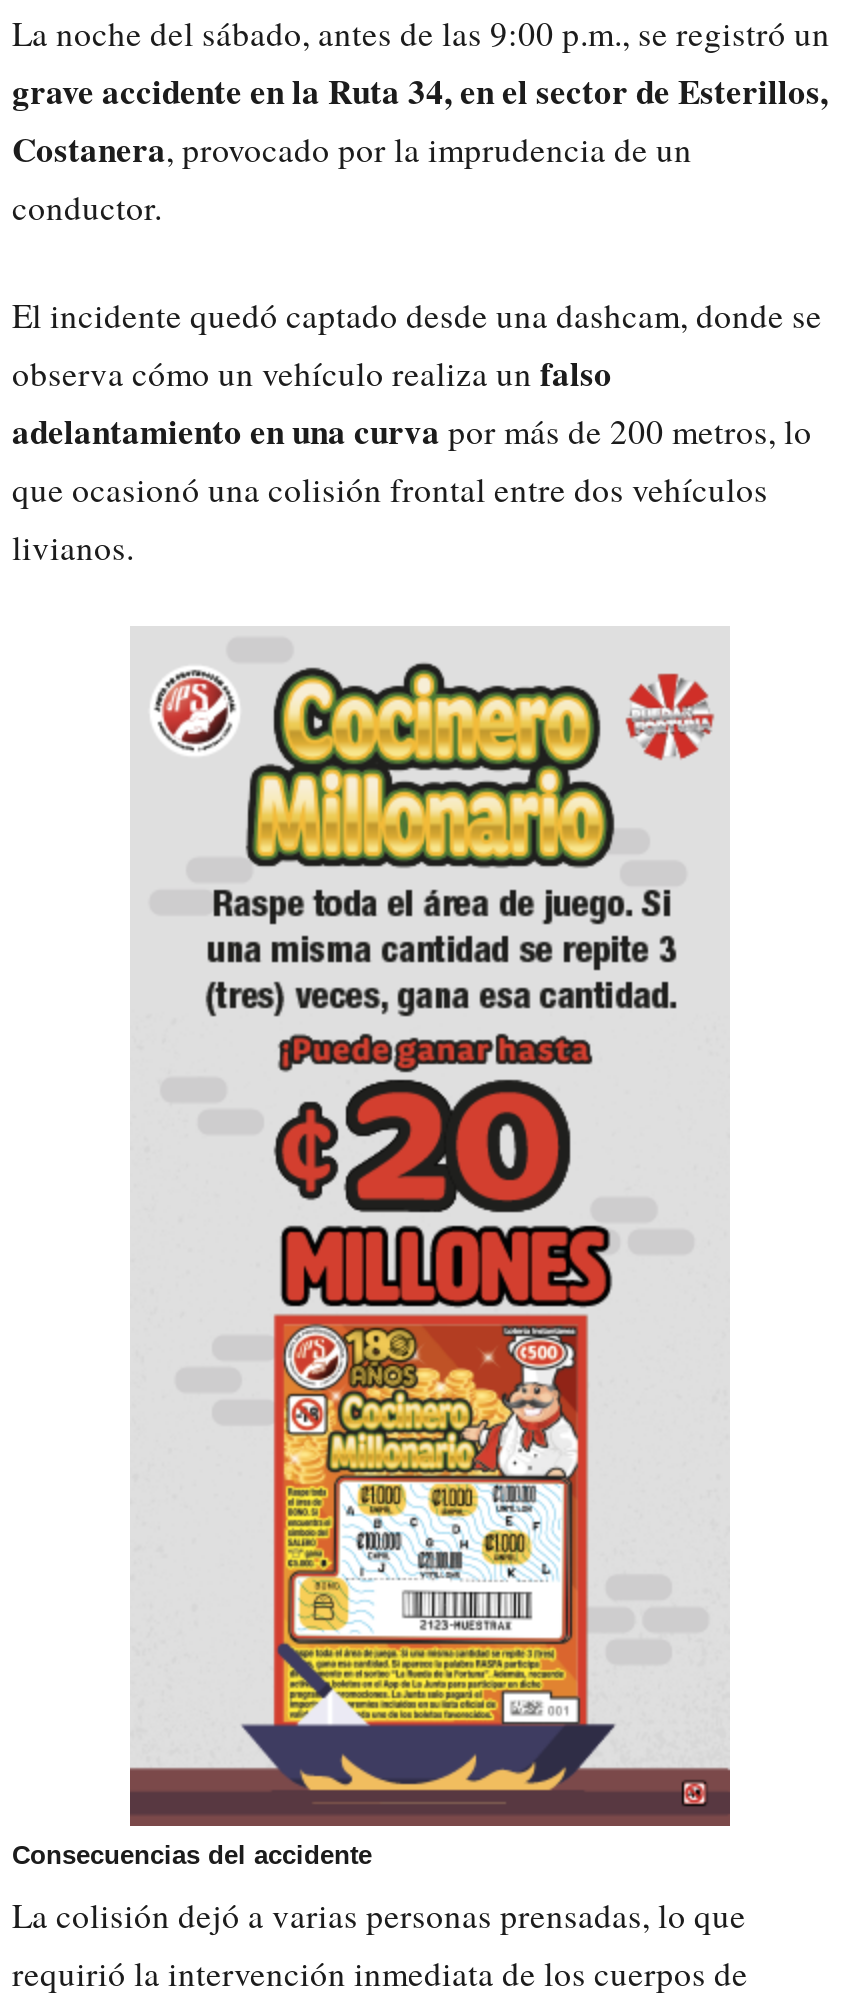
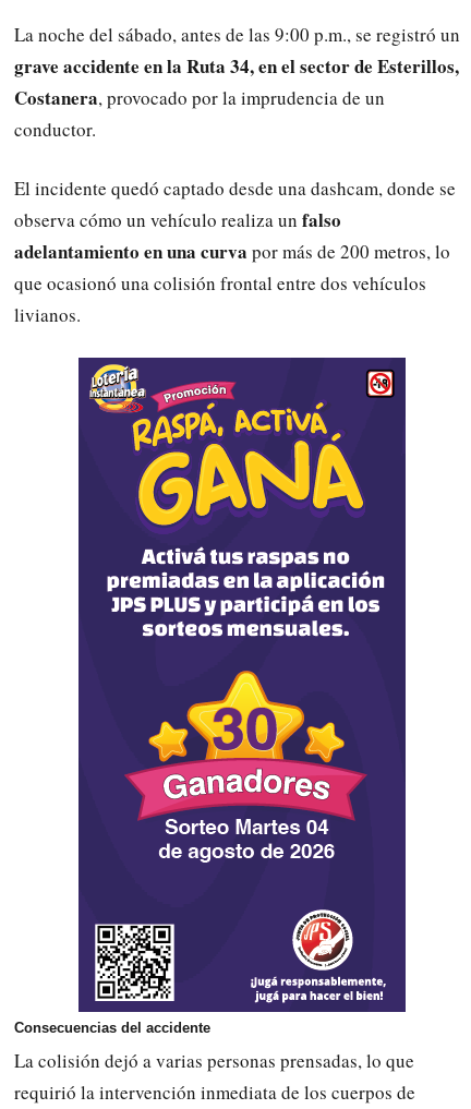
[128,626,732,1826] [image] -> [77,357,407,1012] [image]

